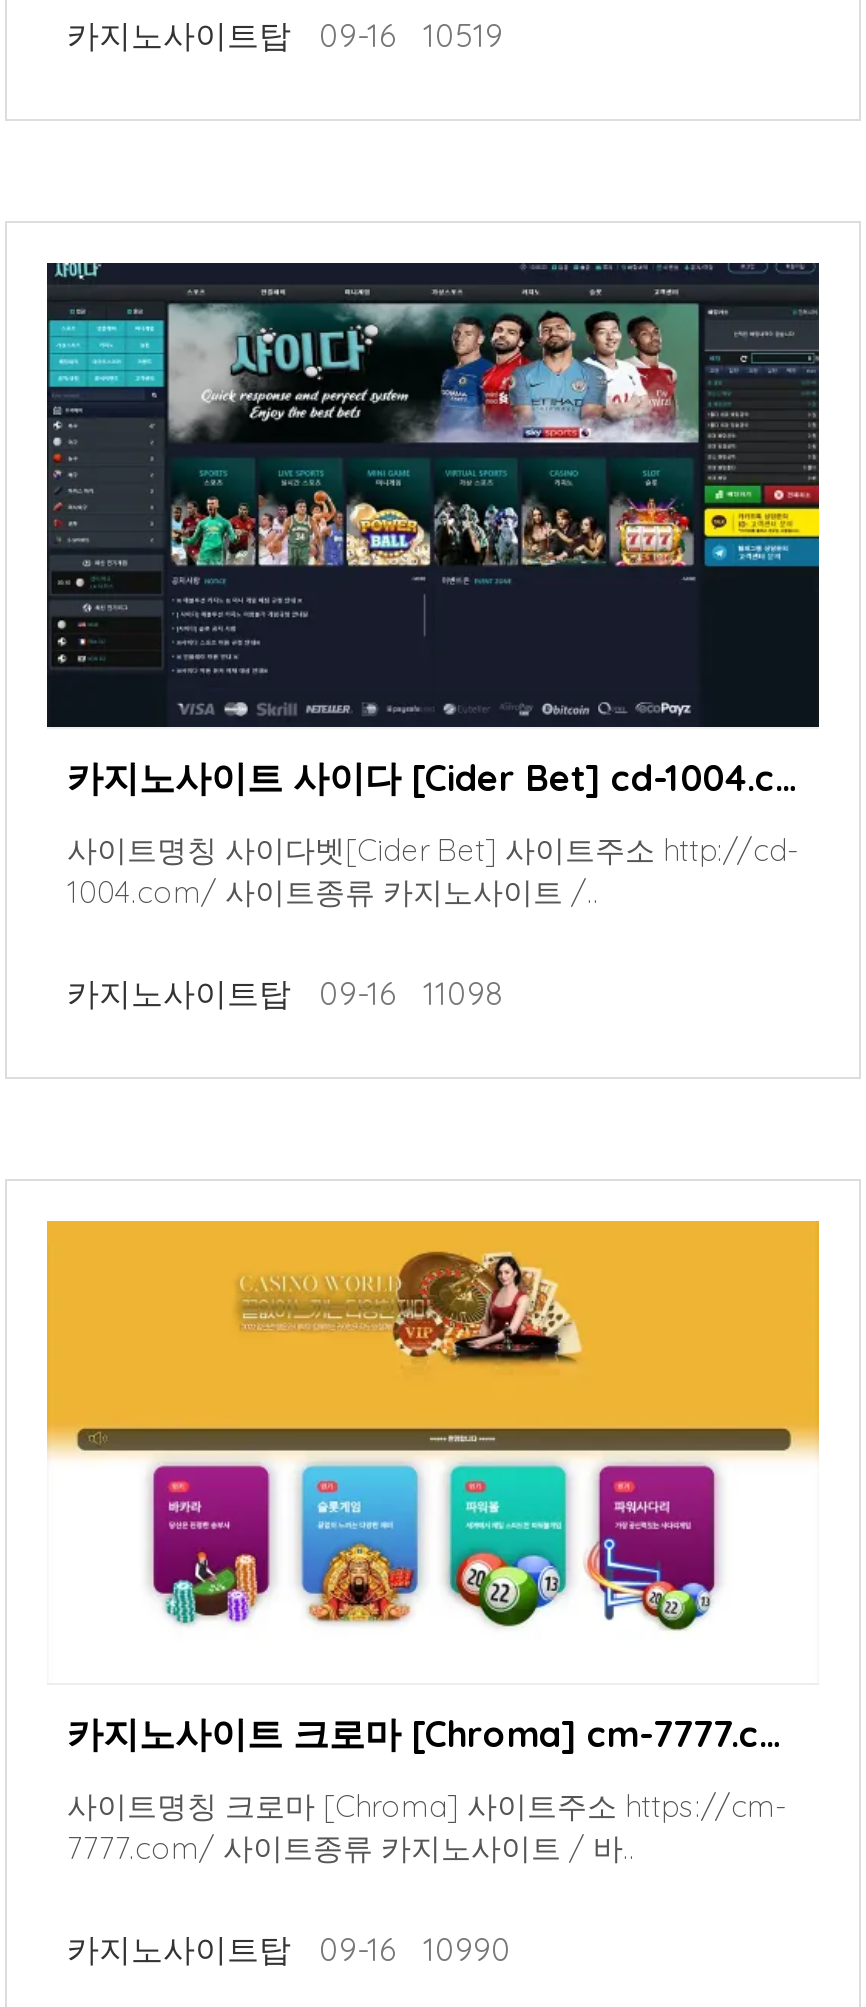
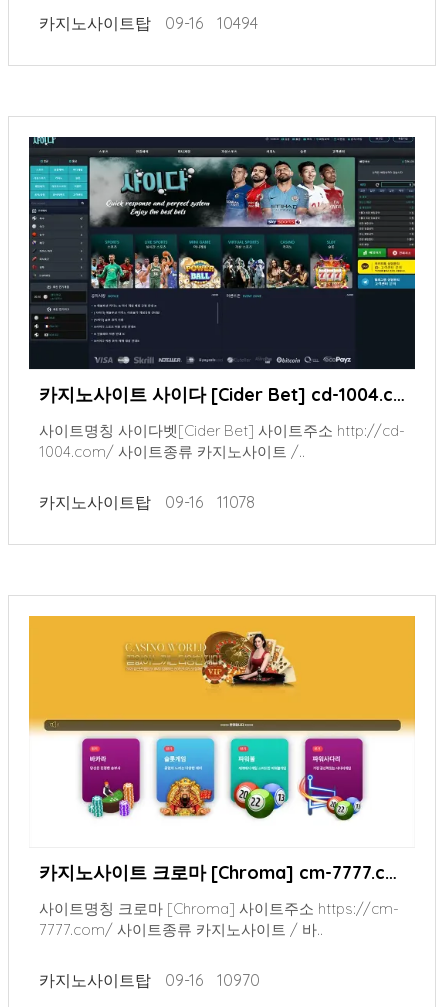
[67,15,503,55] 카지노사이트탑 09-16 10519 -> [39,13,258,33] 카지노사이트탑 09-16 10494
[67,972,503,1012] 카지노사이트탑 09-16 11098 -> [39,491,255,511] 카지노사이트탑 09-16 11078
[67,1929,511,1969] 카지노사이트탑 09-16 10990 -> [39,970,260,990] 카지노사이트탑 09-16 10970

